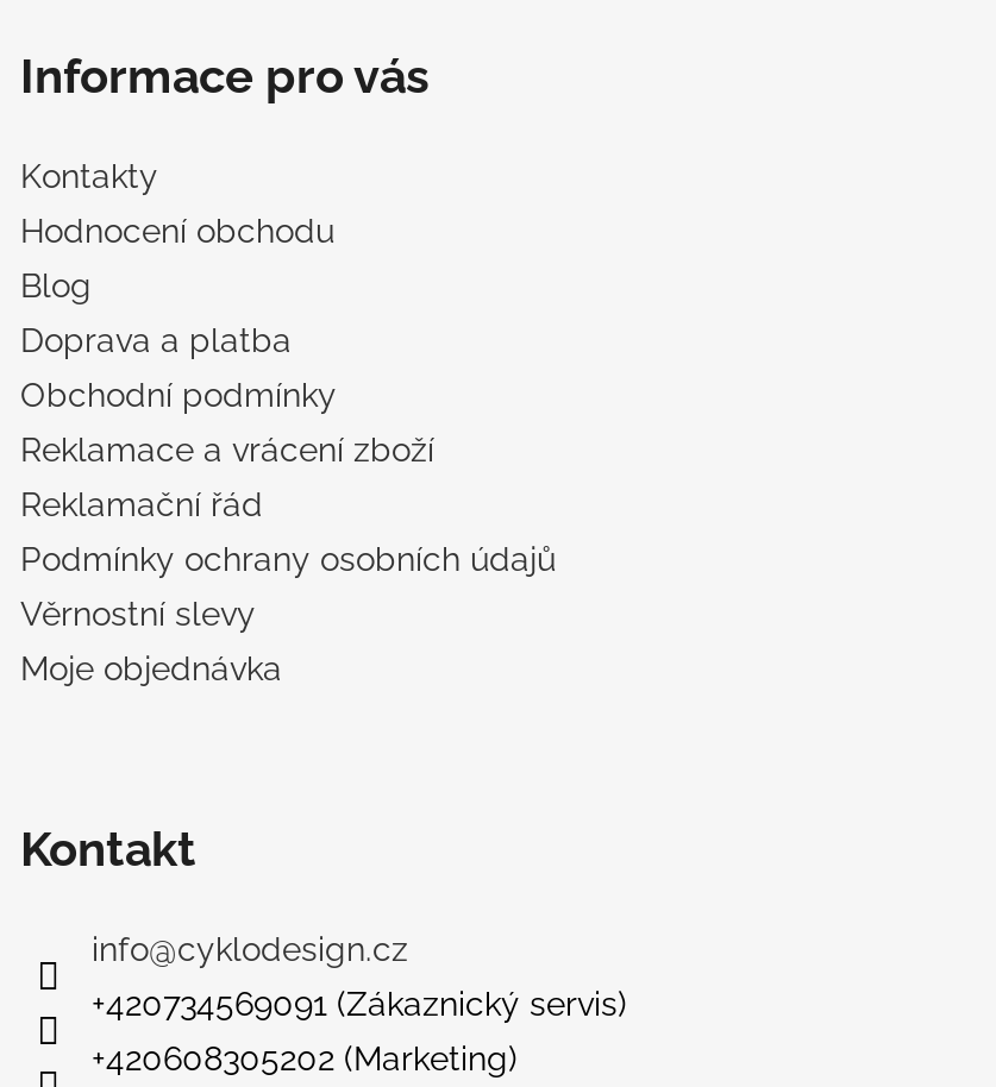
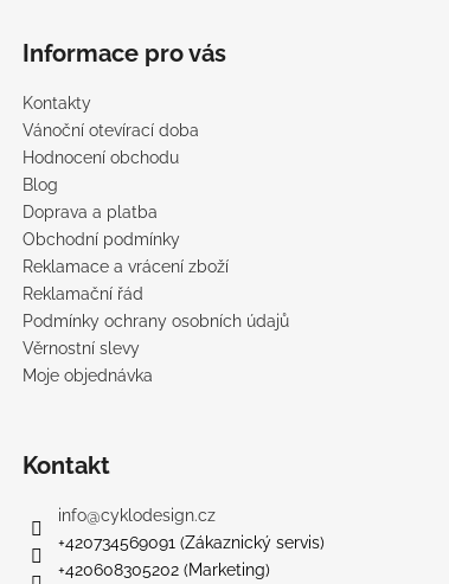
none -> [23,121,199,140] Vánoční otevírací doba

